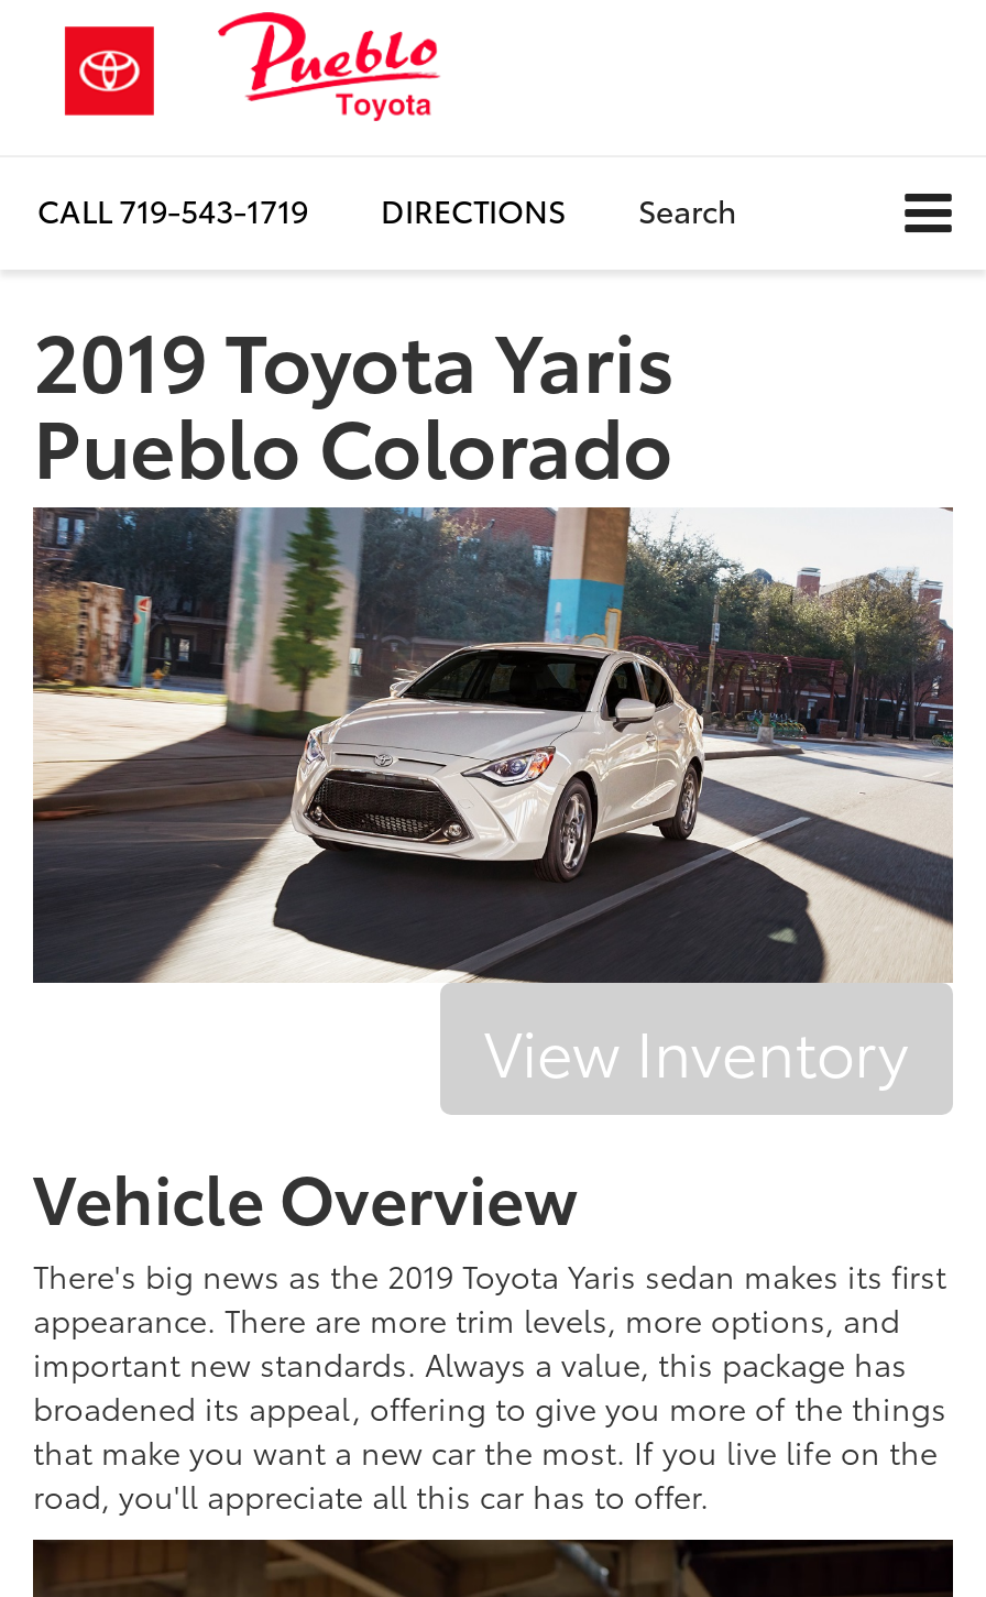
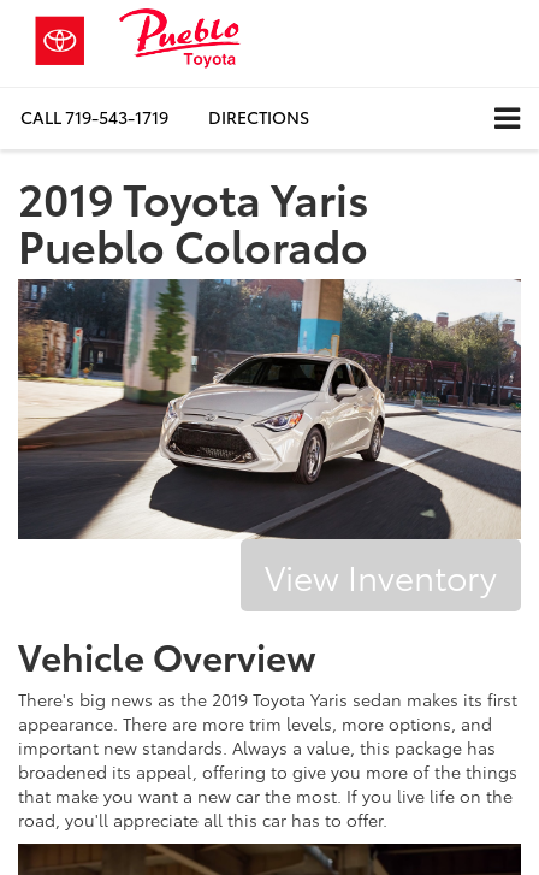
[638,189,737,233] Search -> none

